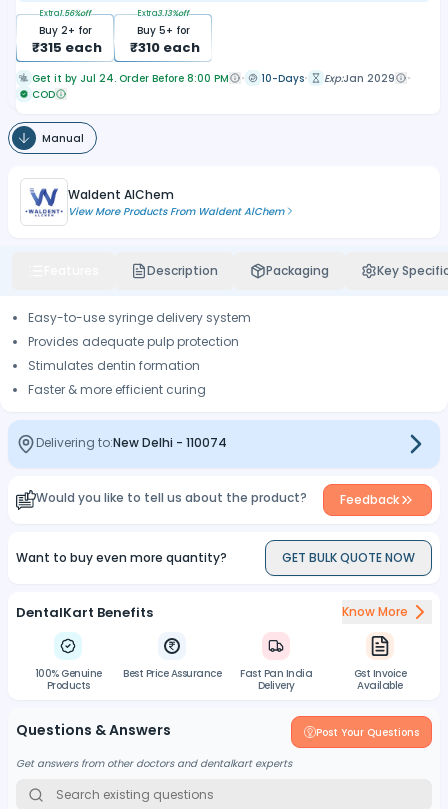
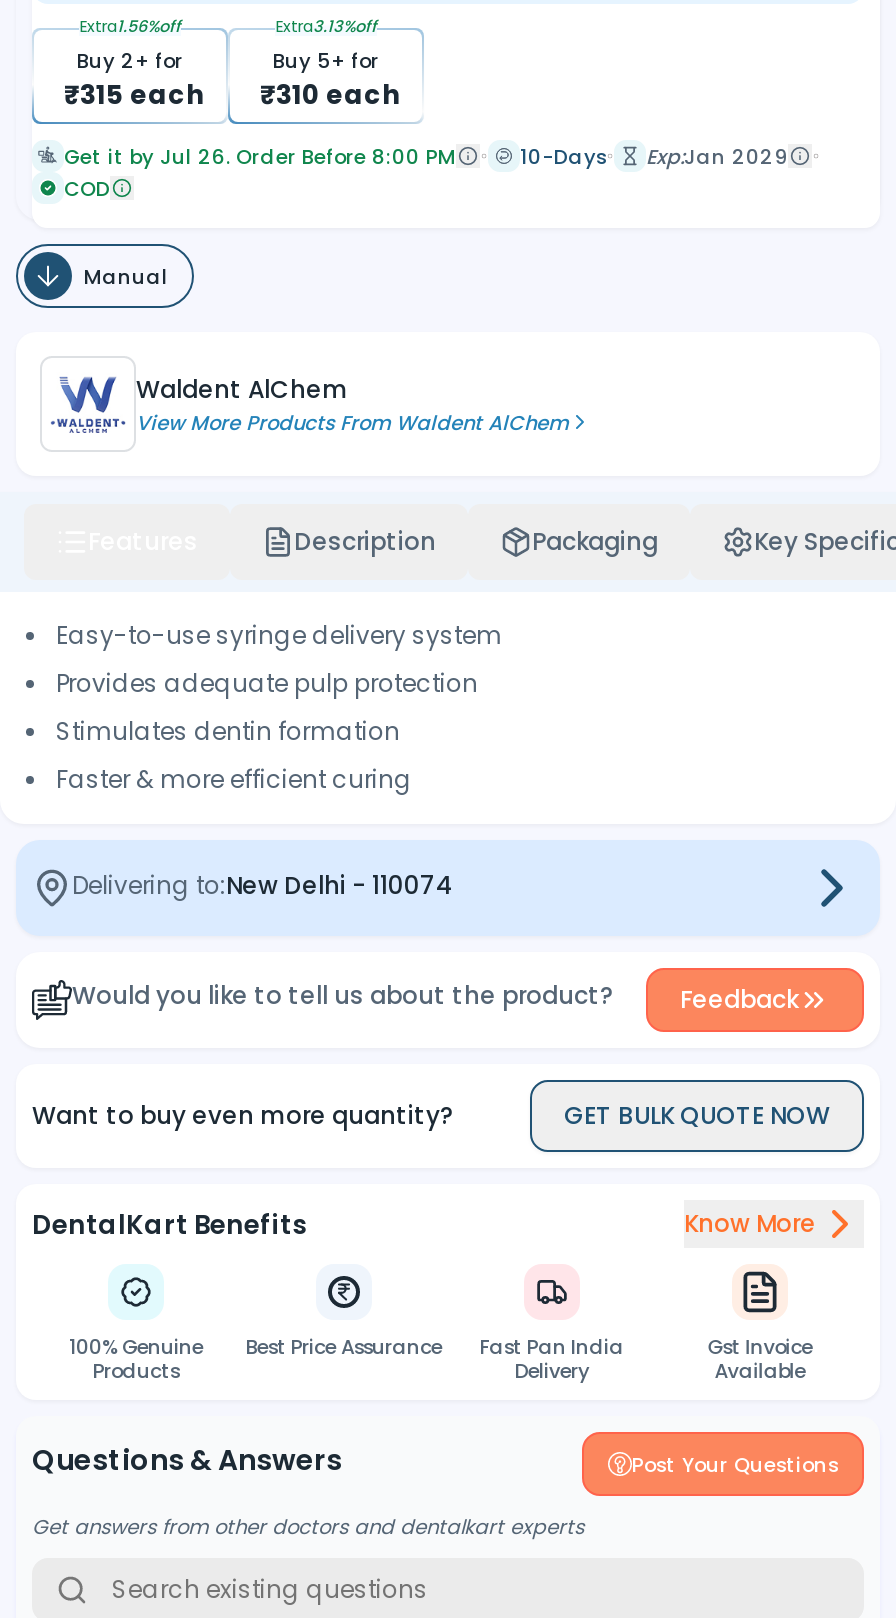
[32,70,229,85] Get it by Jul 24. Order Before 8:00 PM -> [64,141,456,171] Get it by Jul 26. Order Before 8:00 PM

